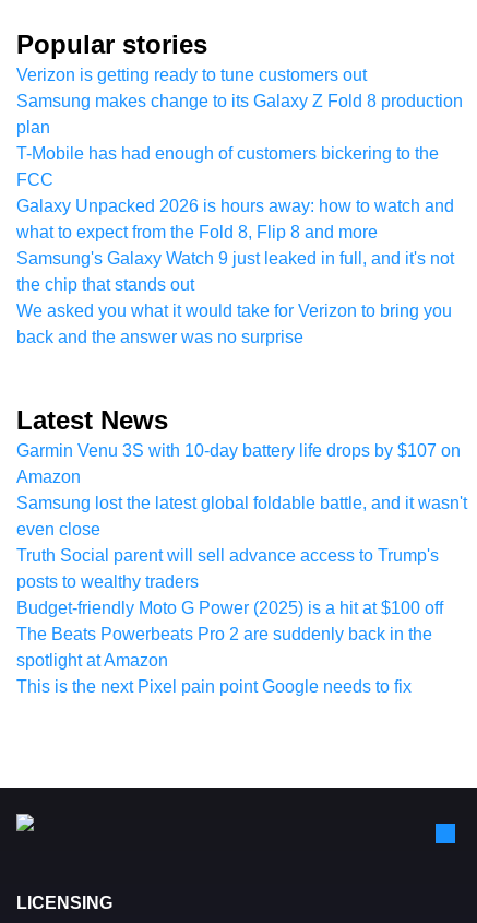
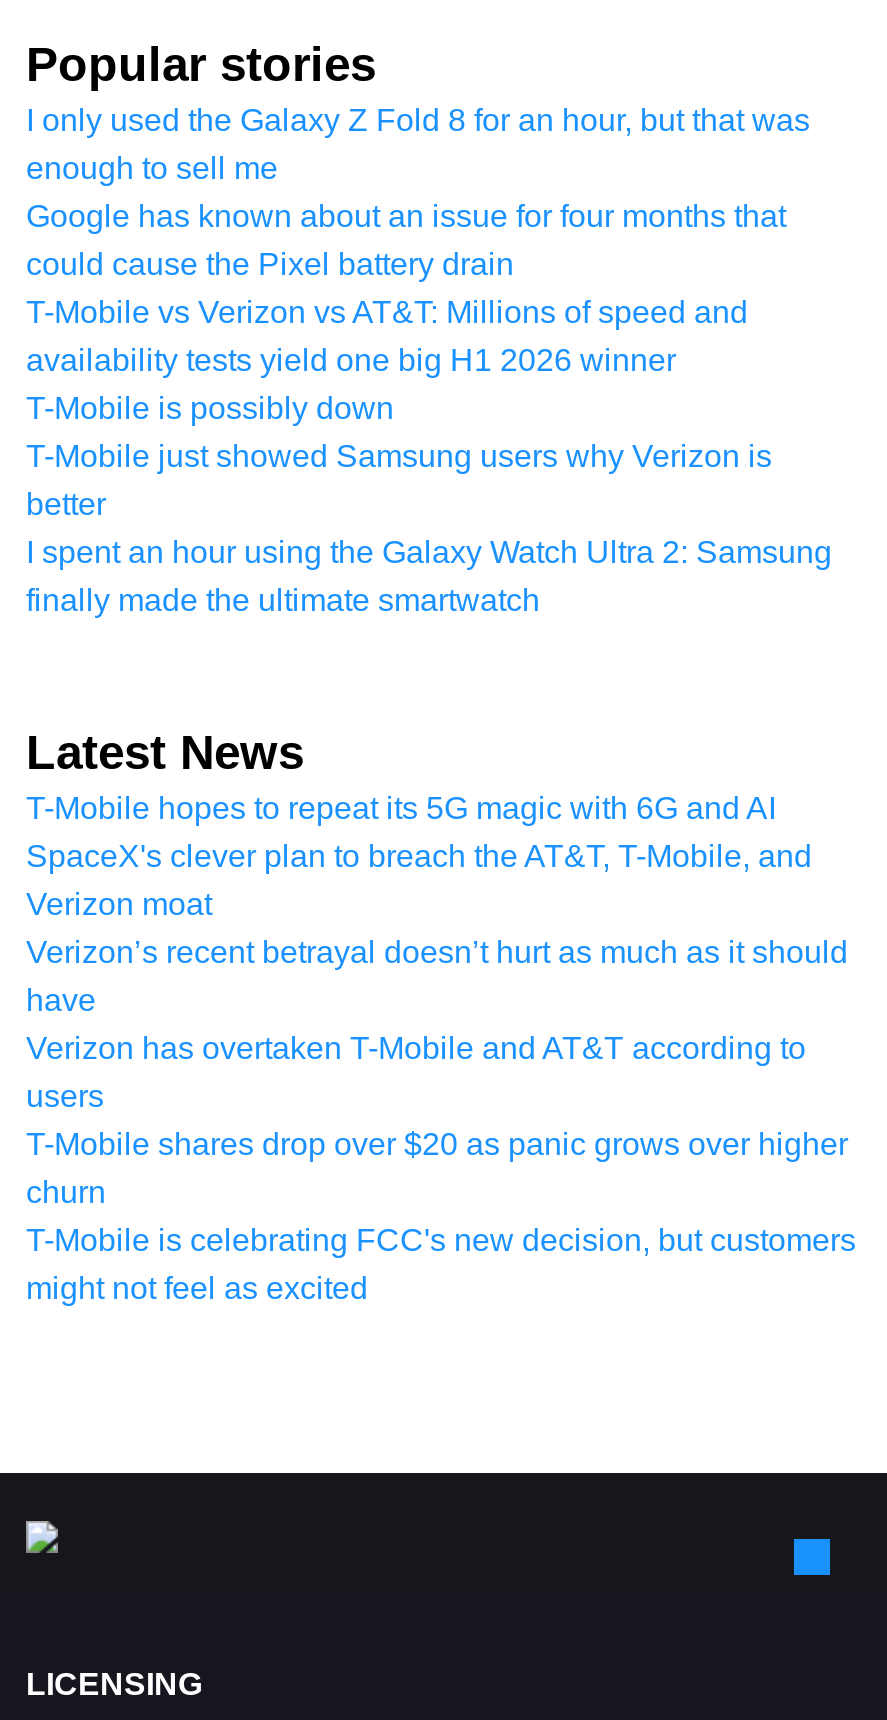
[16,65,463,346] Verizon is getting ready to tune customers out | Samsung makes change to its Galaxy Z Fold 8 production | plan | T-Mobile has had enough of customers bickering to the | FCC | Galaxy Unpacked 2026 is hours away: how to watch and | what to expect from the Fold 8, Flip 8 and more | Samsung's Galaxy Watch 9 just leaked in full, and it's not | the chip that stands out | We asked you what it would take for Verizon to bring you | back and the answer was no surprise -> [26,103,832,617] I only used the Galaxy Z Fold 8 for an hour, but that was | enough to sell me | Google has known about an issue for four months that | could cause the Pixel battery drain | T-Mobile vs Verizon vs AT&T: Millions of speed and | availability tests yield one big H1 2026 winner | T-Mobile is possibly down | T-Mobile just showed Samsung users why Verizon is | better | I spent an hour using the Galaxy Watch Ultra 2: Samsung | finally made the ultimate smartwatch
[16,441,467,696] Garmin Venu 3S with 10-day battery life drops by $107 on | Amazon | Samsung lost the latest global foldable battle, and it wasn't | even close | Truth Social parent will sell advance access to Trump's | posts to wealthy traders | Budget-friendly Moto G Power (2025) is a hit at $100 off | The Beats Powerbeats Pro 2 are suddenly back in the | spotlight at Amazon | This is the next Pixel pain point Google needs to fix -> [26,791,856,1305] T-Mobile hopes to repeat its 5G magic with 6G and AI | SpaceX's clever plan to breach the AT&T, T-Mobile, and | Verizon moat | Verizon’s recent betrayal doesn’t hurt as much as it should | have | Verizon has overtaken T-Mobile and AT&T according to | users | T-Mobile shares drop over $20 as panic grows over higher | churn | T-Mobile is celebrating FCC's new decision, but customers | might not feel as excited

